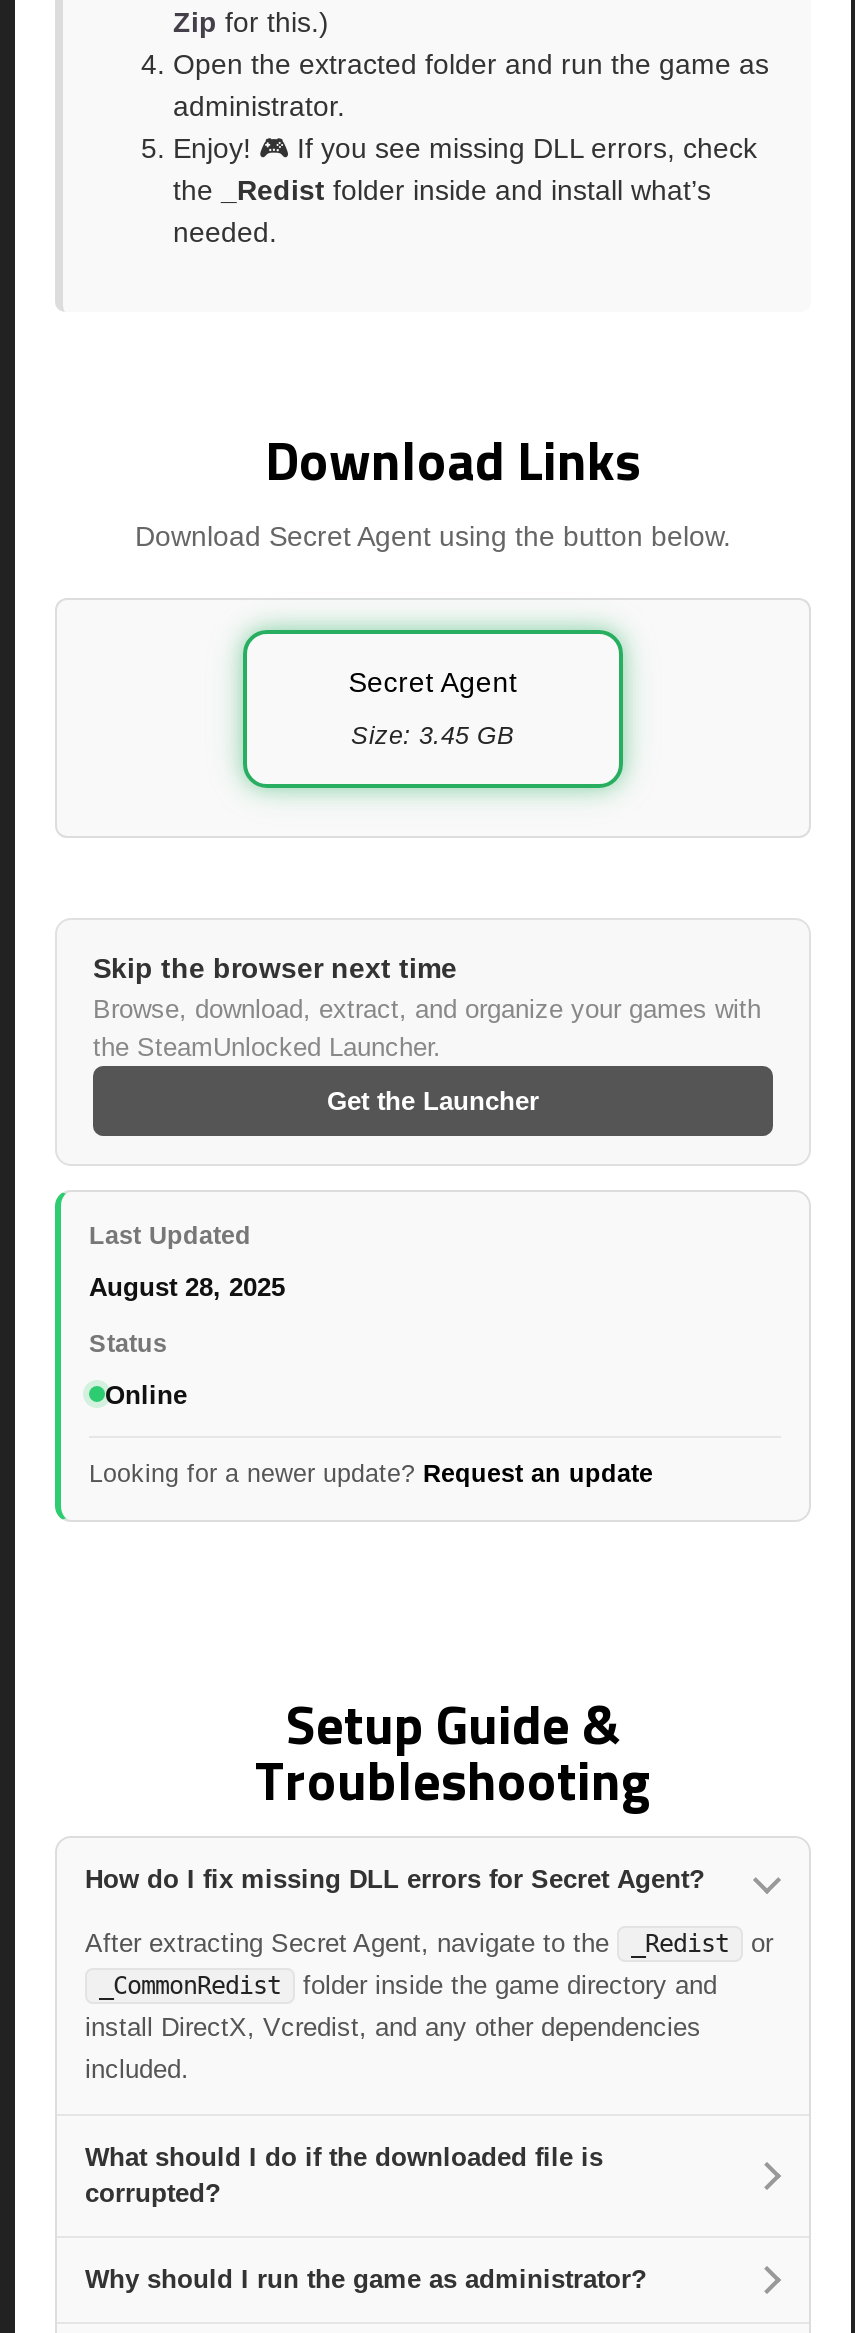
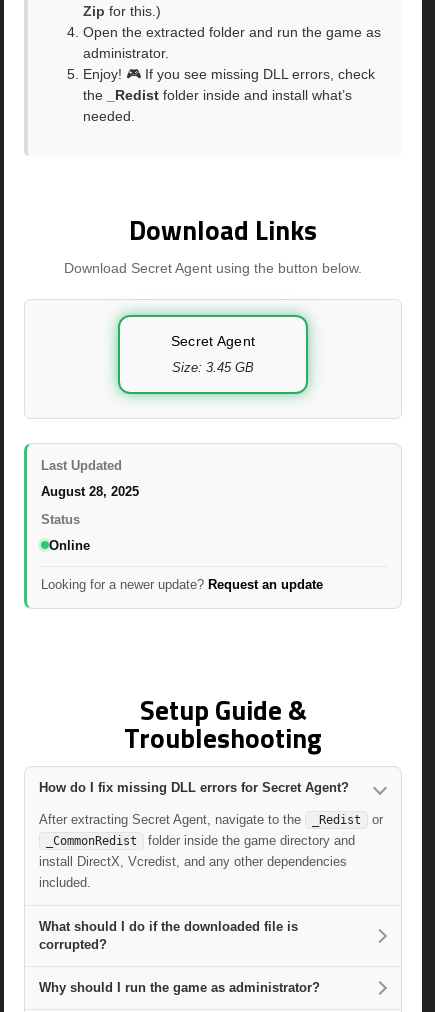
[93,951,761,1115] Skip the browser next time | Browse, download, extract, and organize your games with | the SteamUnlocked Launcher. | Get the Launcher -> none

